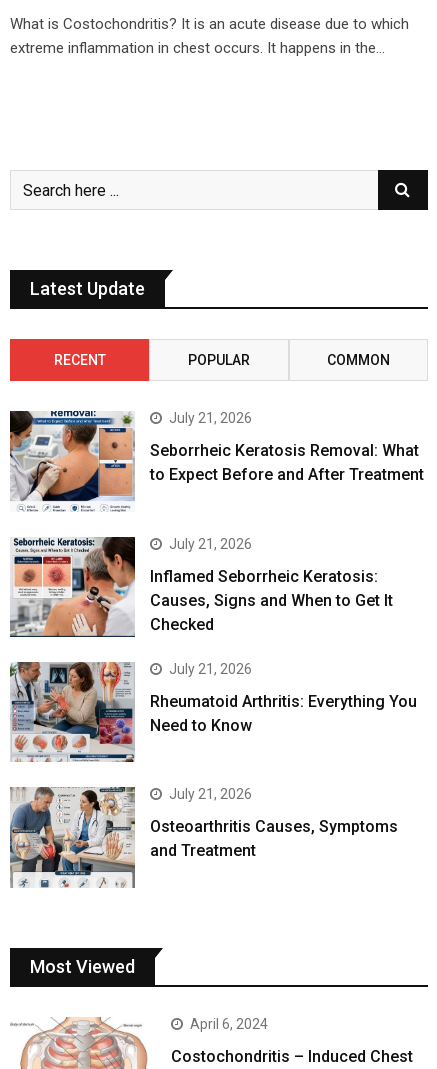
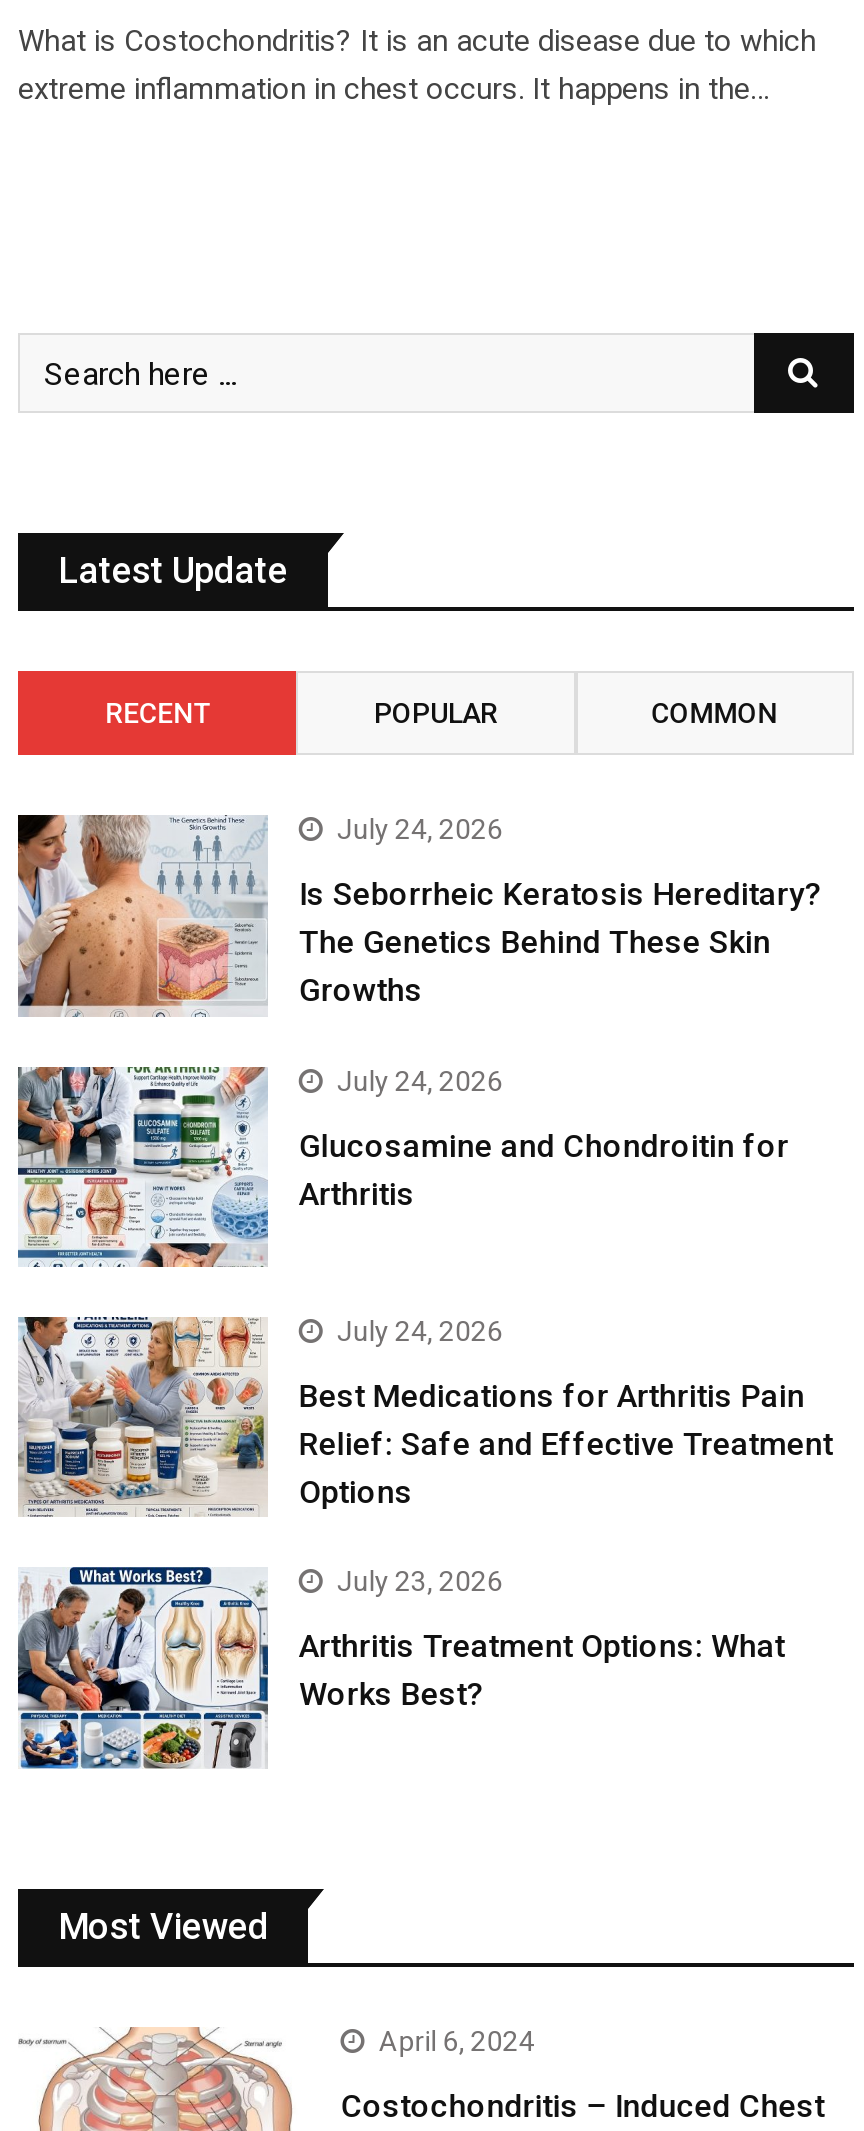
[9,410,424,512] [image] | Seborrheic Keratosis Removal: What | to Expect Before and After Treatment -> [16,815,821,1017] [image] | Is Seborrheic Keratosis Hereditary? | The Genetics Behind These Skin | Growths
[169,410,252,426] July 21, 2026 -> [337,814,503,846] July 24, 2026
[10,536,393,638] [image] | Inflamed Seborrheic Keratosis: | Causes, Signs and When to Get It | Checked -> [16,1065,789,1269] [image] | Glucosamine and Chondroitin for | Arthritis
[169,536,252,552] July 21, 2026 -> [337,1064,503,1096] July 24, 2026
[9,661,417,763] [image] | Rheumatoid Arthritis: Everything You | Need to Know -> [18,1315,833,1517] [image] | Best Medications for Arthritis Pain | Relief: Safe and Effective Treatment | Options
[169,661,252,677] July 21, 2026 -> [337,1315,503,1347] July 24, 2026
[9,786,398,888] [image] | Osteoarthritis Causes, Symptoms | and Treatment -> [18,1565,785,1771] [image] | Arthritis Treatment Options: What | Works Best?
[169,786,252,802] July 21, 2026 -> [337,1566,503,1598] July 23, 2026

